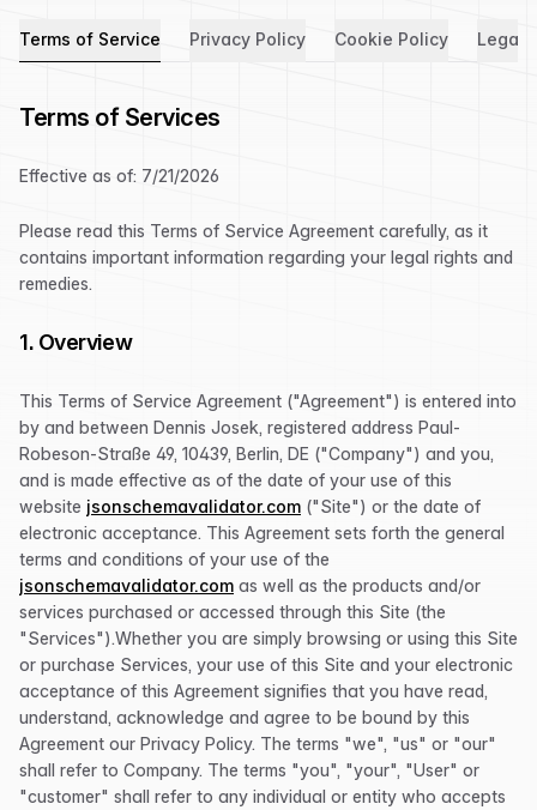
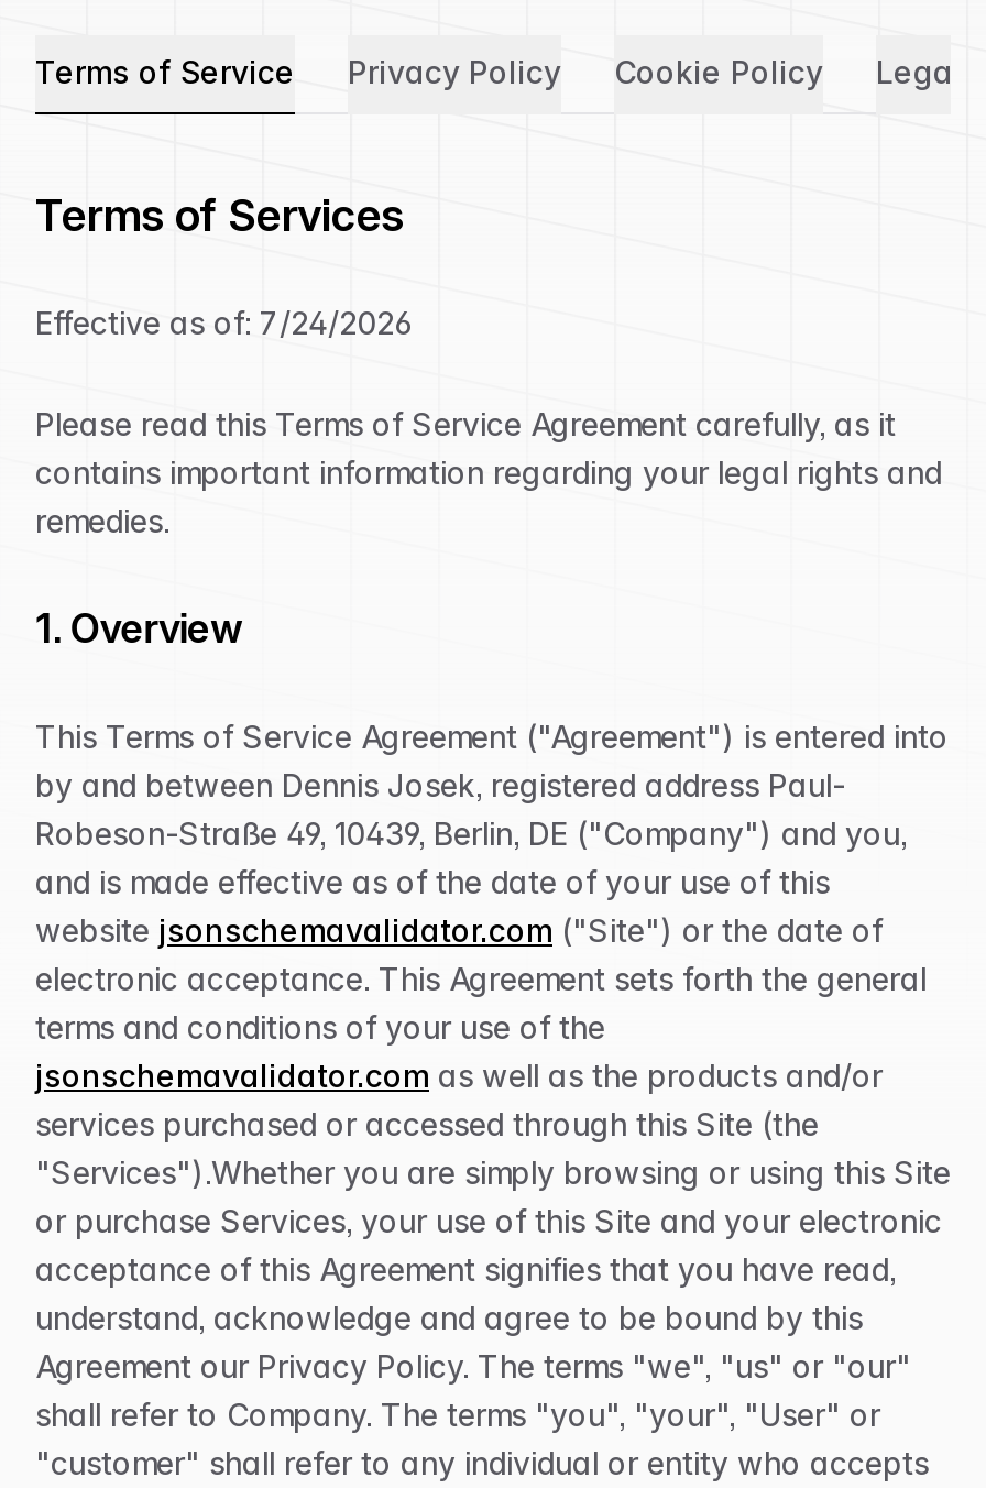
[19,165,219,186] Effective as of: 7/21/2026 -> [35,304,412,341] Effective as of: 7/24/2026

